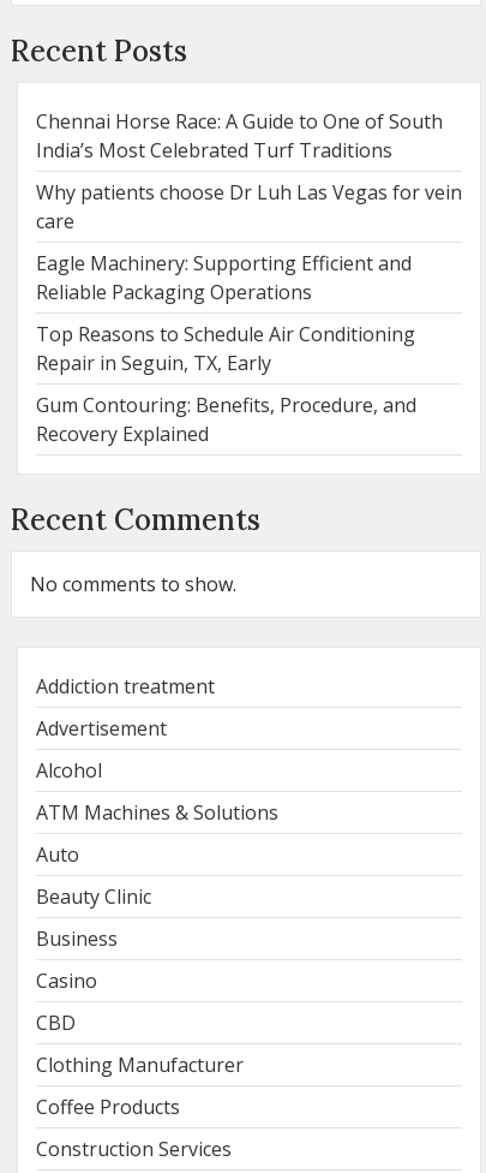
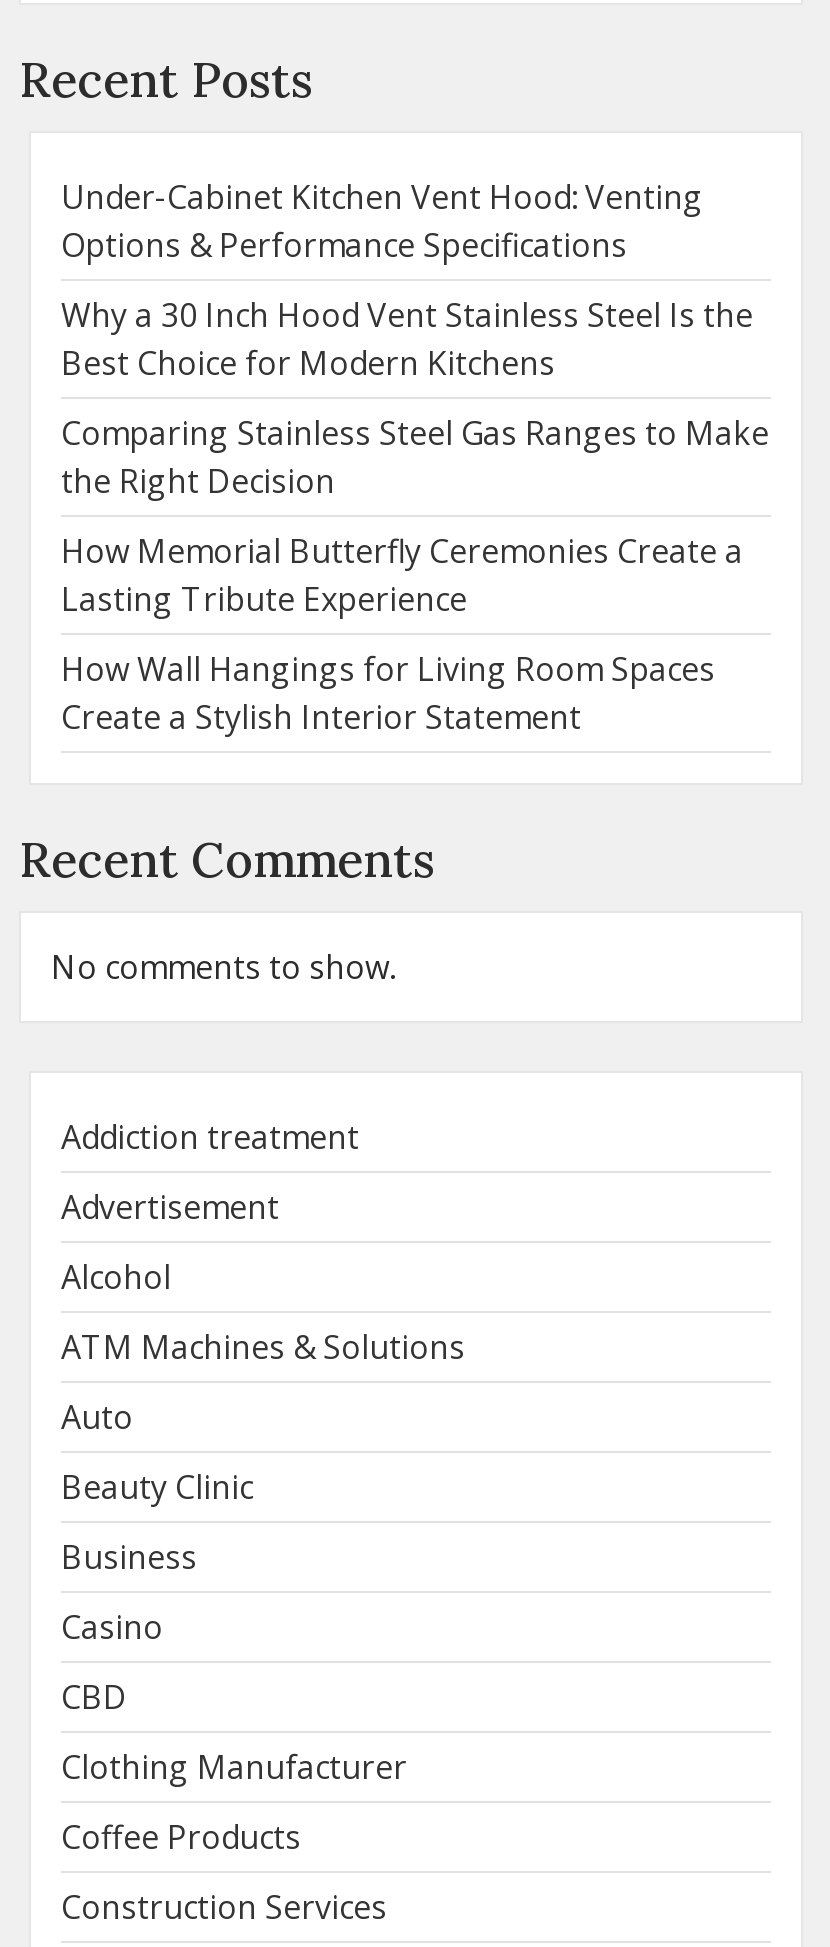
[36,108,443,163] Chennai Horse Race: A Guide to One of South | India’s Most Celebrated Turf Traditions -> [61,175,703,267] Under-Cabinet Kitchen Vent Hood: Venting | Options & Performance Specifications
[36,179,462,234] Why patients choose Dr Luh Las Vegas for vein | care -> [61,293,753,385] Why a 30 Inch Hood Vent Stainless Steel Is the | Best Choice for Modern Kitchens
[36,250,412,305] Eagle Machinery: Supporting Efficient and | Reliable Packaging Operations -> [61,411,769,503] Comparing Stainless Steel Gas Ranges to Make | the Right Decision
[36,321,415,376] Top Reasons to Schedule Air Conditioning | Repair in Seguin, TX, Early -> [61,529,743,621] How Memorial Butterfly Ceremonies Create a | Lasting Tribute Experience
[36,392,416,447] Gum Contouring: Benefits, Procedure, and | Recovery Explained -> [61,647,715,739] How Wall Hangings for Living Room Spaces | Create a Stylish Interior Statement

